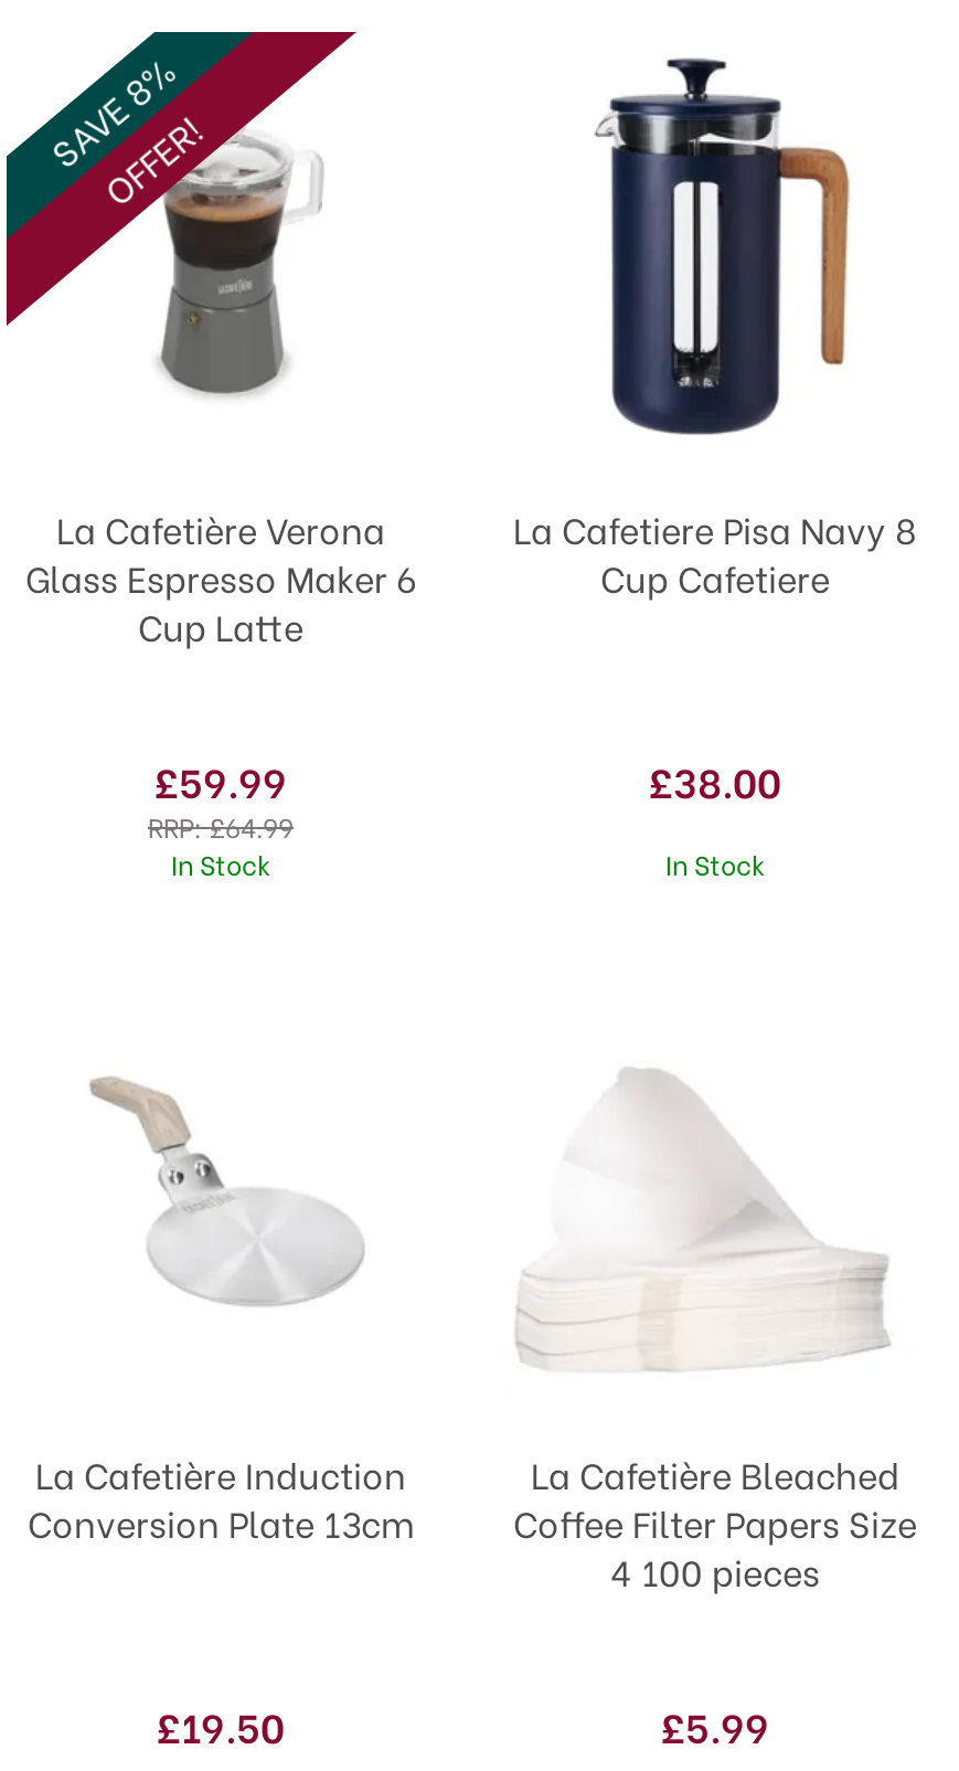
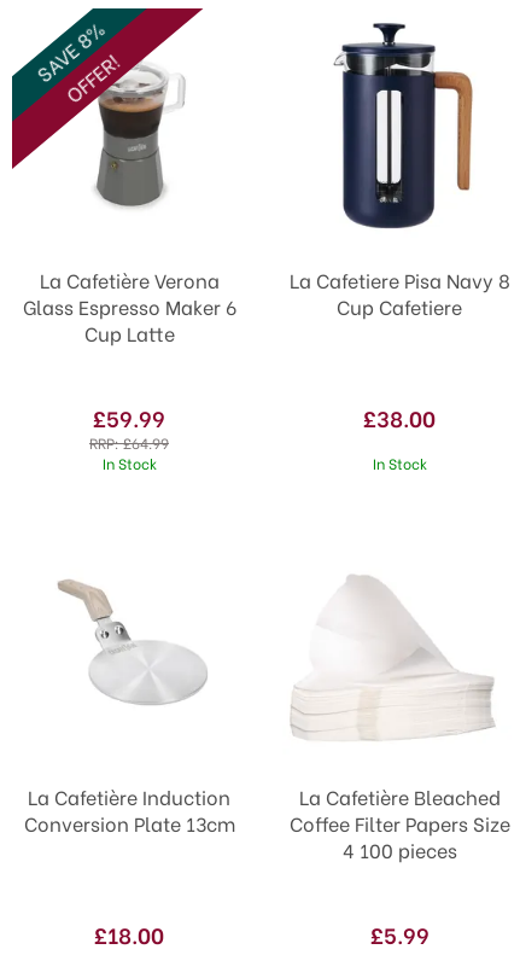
[157,1695,285,1754] £19.50 -> [94,918,164,950] £18.00

